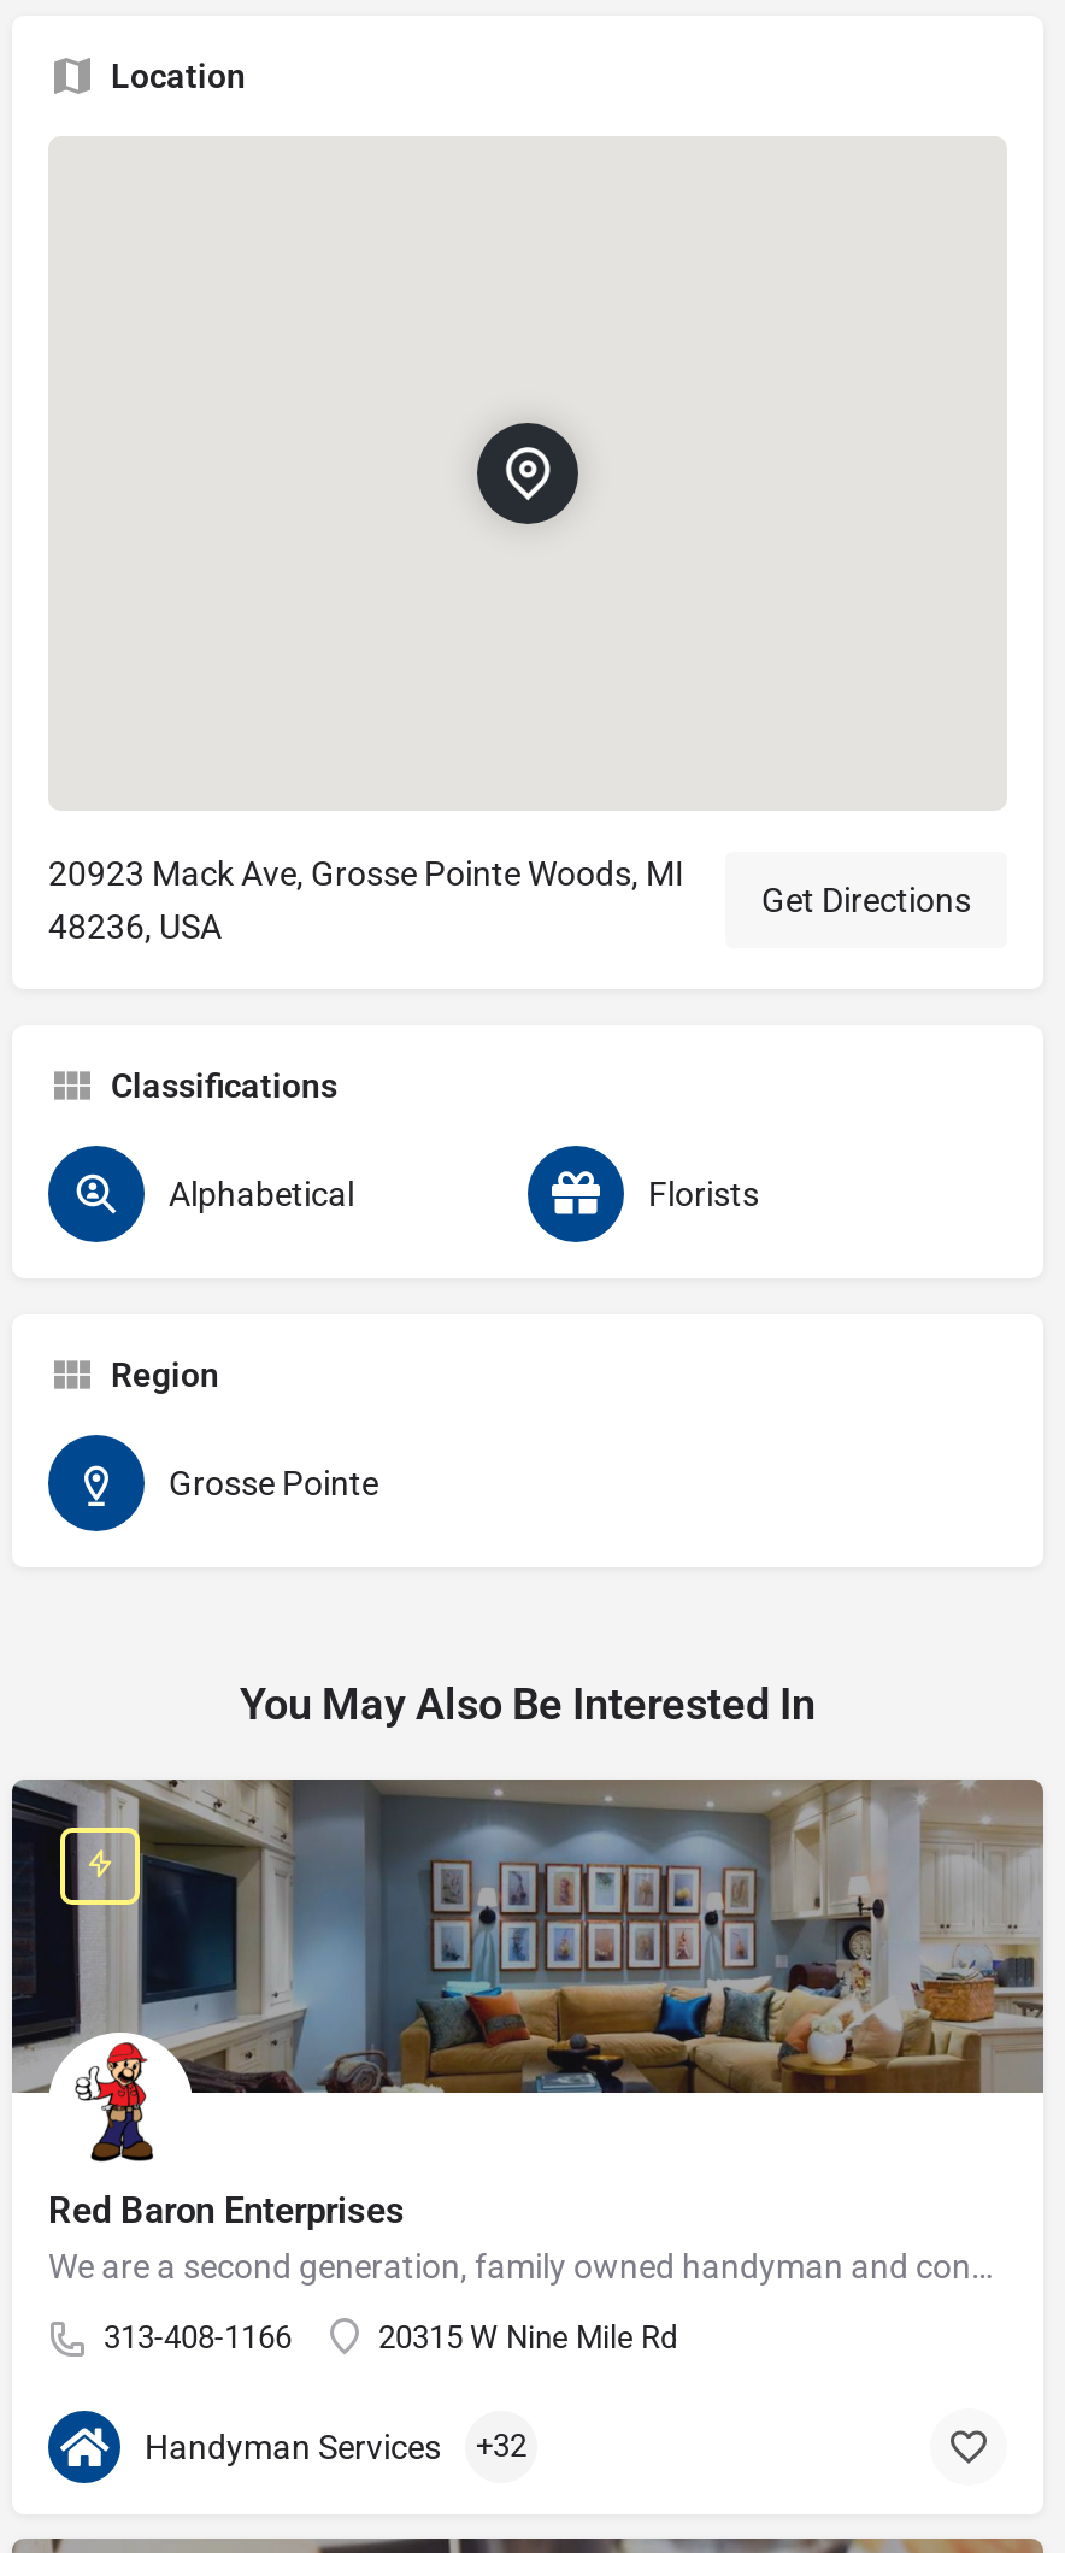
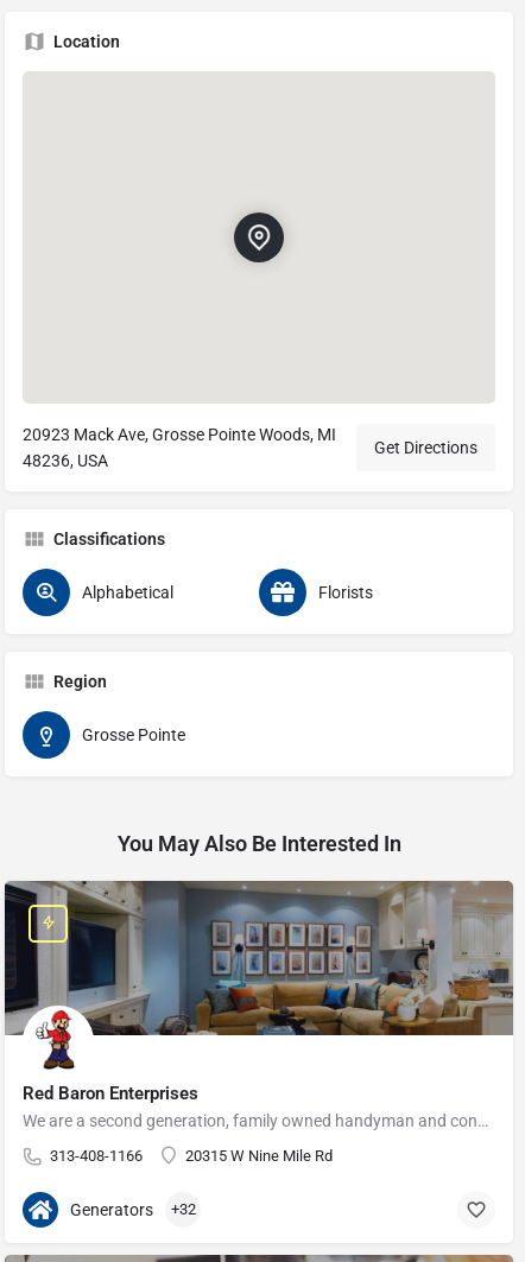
[145,2428,441,2467] Handyman Services -> [70,1201,153,1220] Generators

